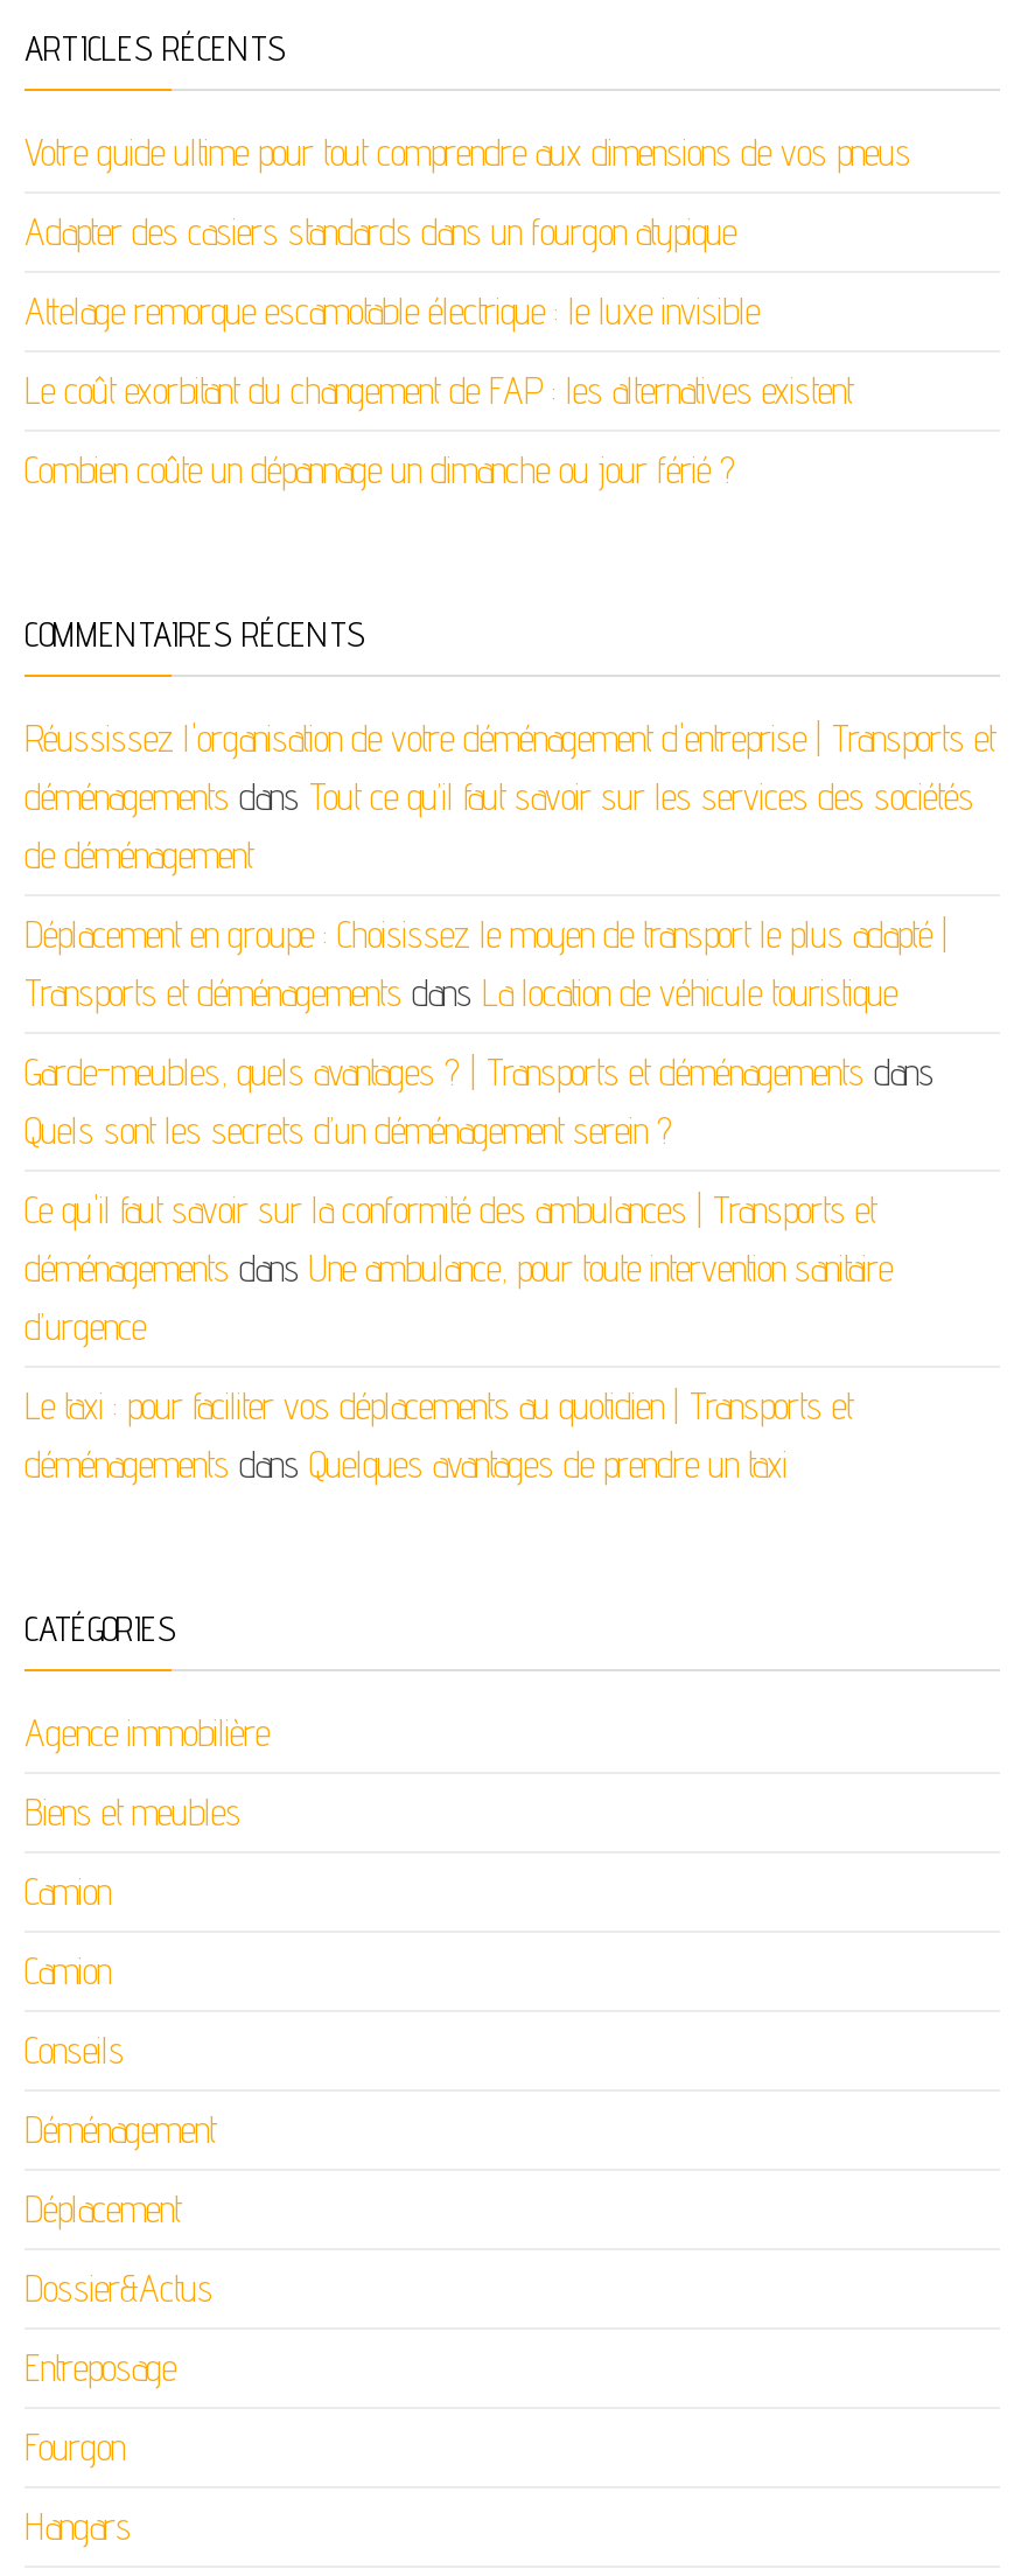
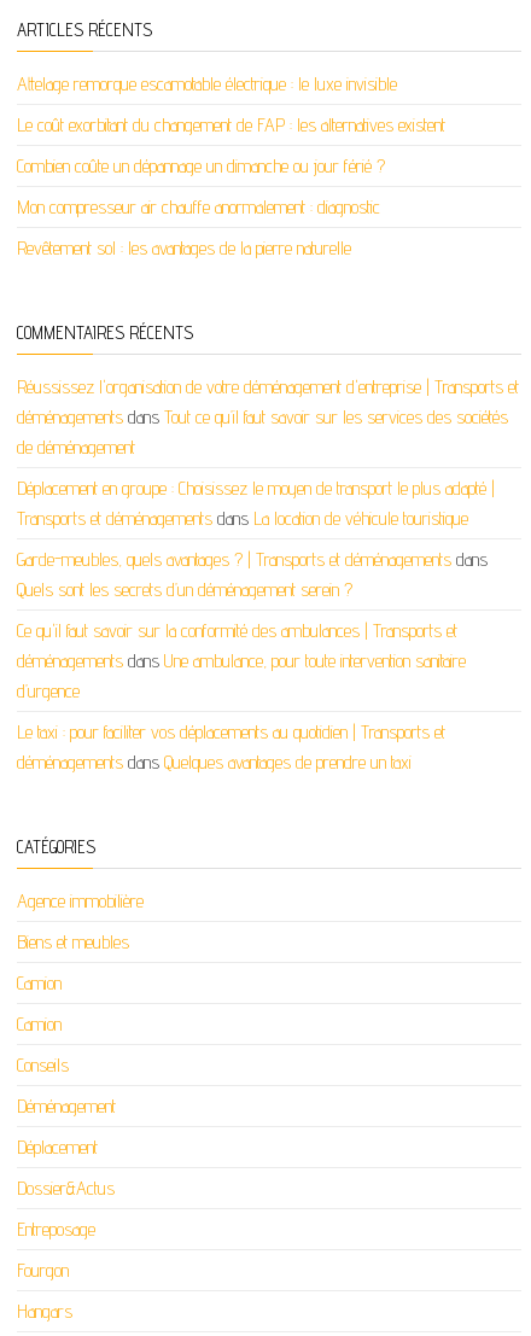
[25,131,911,255] Votre guide ultime pour tout comprendre aux dimensions de vos pneus | Adapter des casiers standards dans un fourgon atypique -> none
moved [25,290,853,493] -> [17,73,445,178]: Attelage remorque escamotable électrique : le luxe invisible | Le coût exorbitant du changement de FAP : les alternatives existent | Combien coûte un dépannage un dimanche ou jour férié ?
none -> [17,196,380,260] Mon compresseur air chauffe anormalement : diagnostic | Revêtement sol : les avantages de la pierre naturelle

